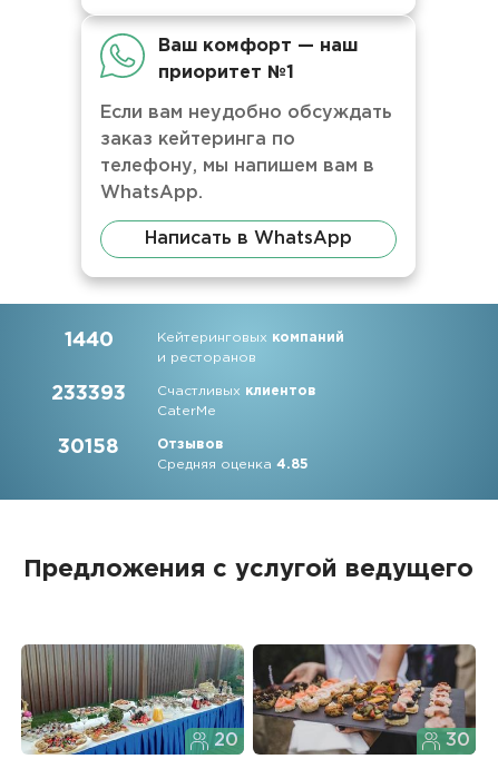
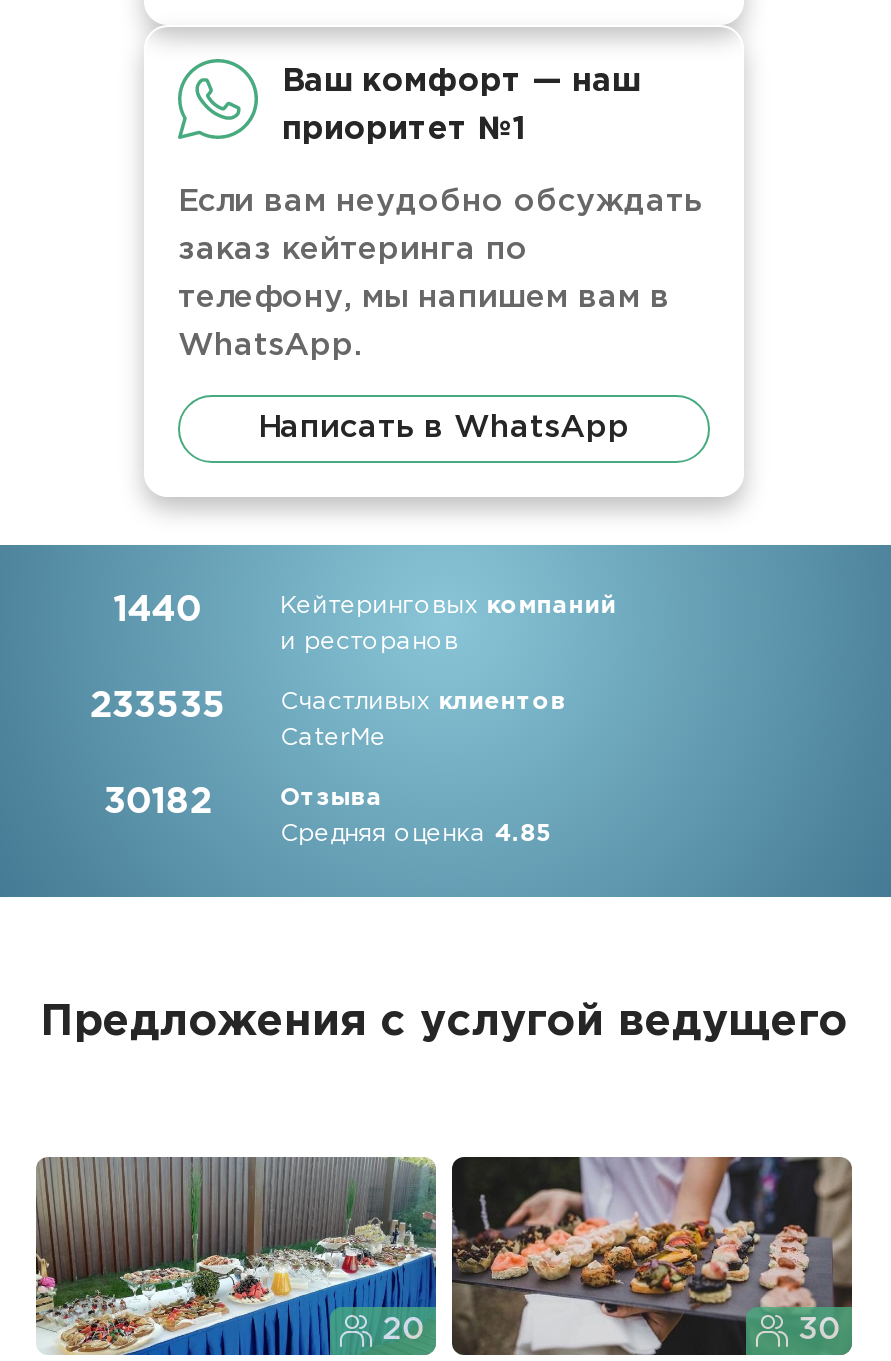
[52,385,126,403] 233393 -> [90,691,226,723] 233535
[58,438,224,456] 30158 | Отзывов -> [104,787,382,819] 30182 | Отзыва

